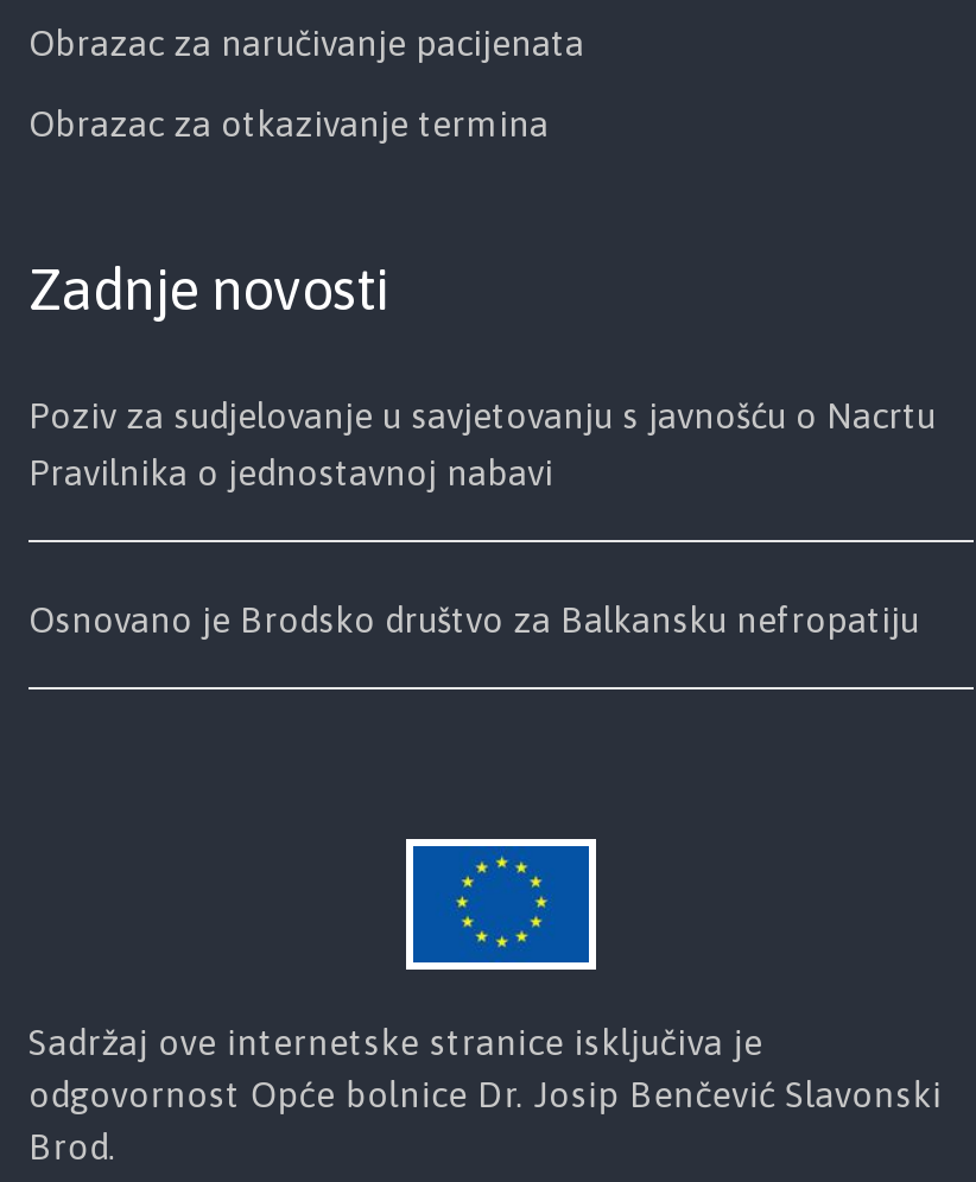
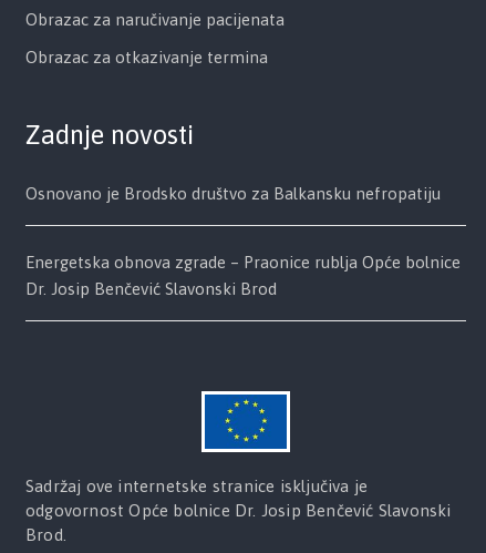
[28,395,936,492] Poziv za sudjelovanje u savjetovanju s javnošću o Nacrtu | Pravilnika o jednostavnoj nabavi -> none
moved [28,599,919,639] -> [25,184,441,203]: Osnovano je Brodsko društvo za Balkansku nefropatiju
none -> [25,253,461,298] Energetska obnova zgrade – Praonice rublja Opće bolnice | Dr. Josip Benčević Slavonski Brod

